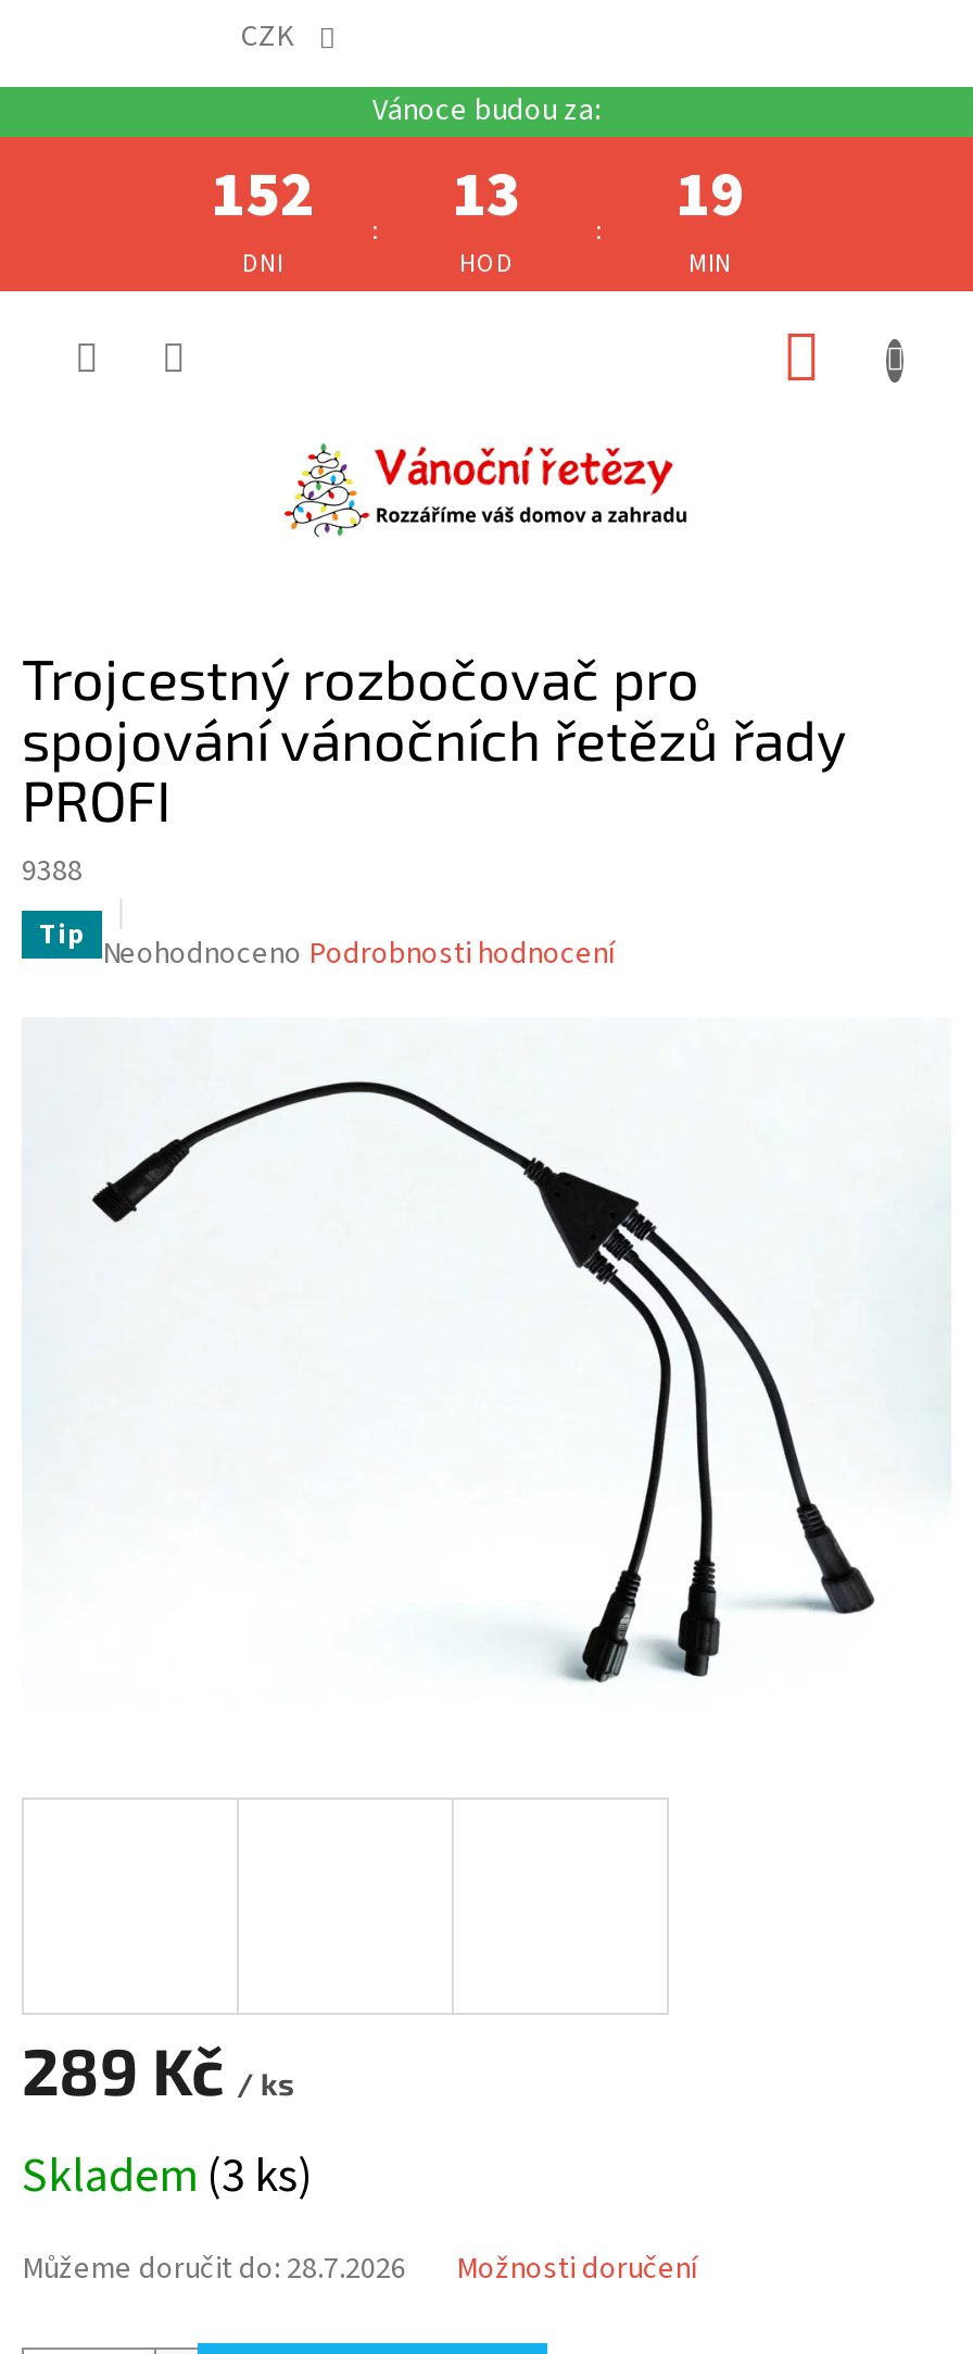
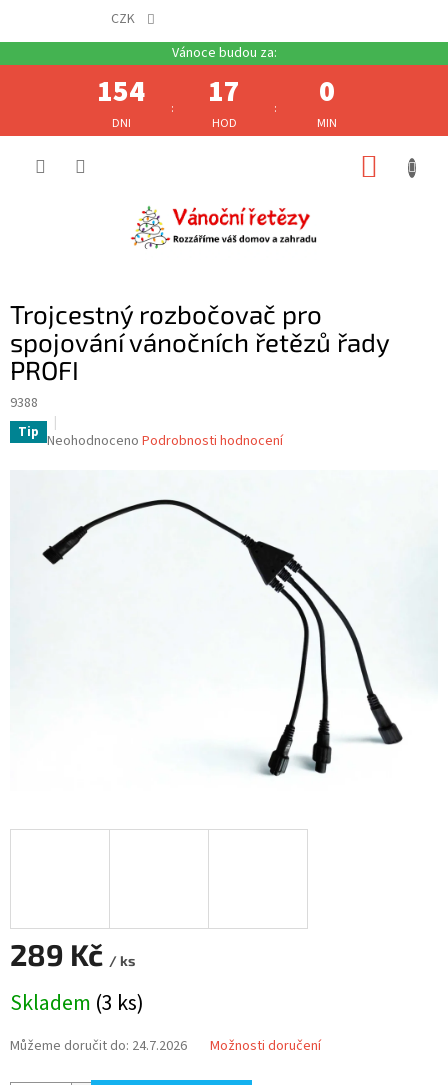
[211,150,315,241] 152 -> [97,71,145,113] 154
[452,150,521,241] 13 -> [208,71,240,113] 17
[675,150,745,241] 19 -> [319,71,335,113] 0
[22,2248,406,2292] Můžeme doručit do: 28.7.2026 -> [10,1036,187,1056] Můžeme doručit do: 24.7.2026

